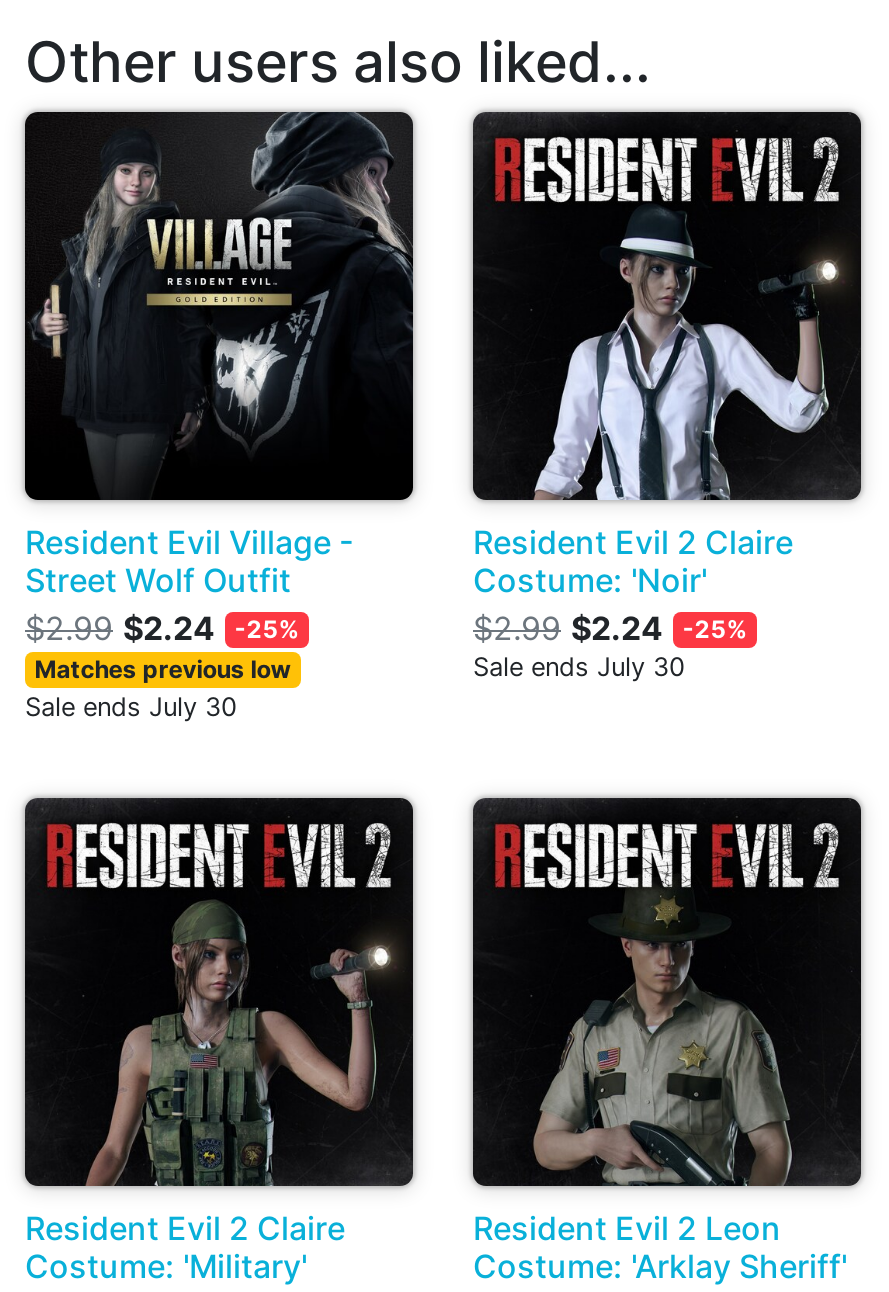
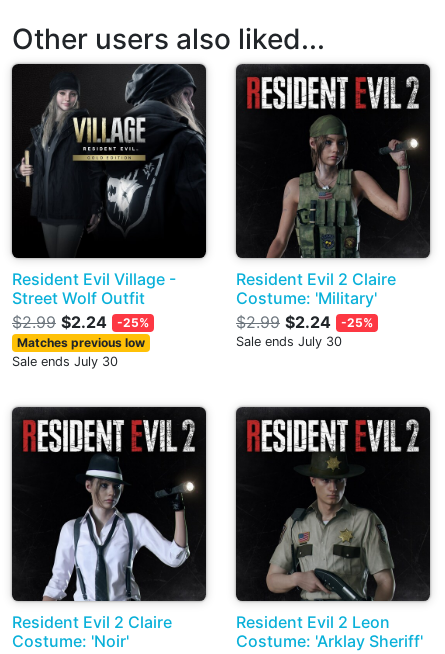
moved [473,208,831,601] -> [12,455,191,651]: [image] | Costume: 'Noir'
moved [25,896,381,1287] -> [236,113,414,308]: [image] | Costume: 'Military'

